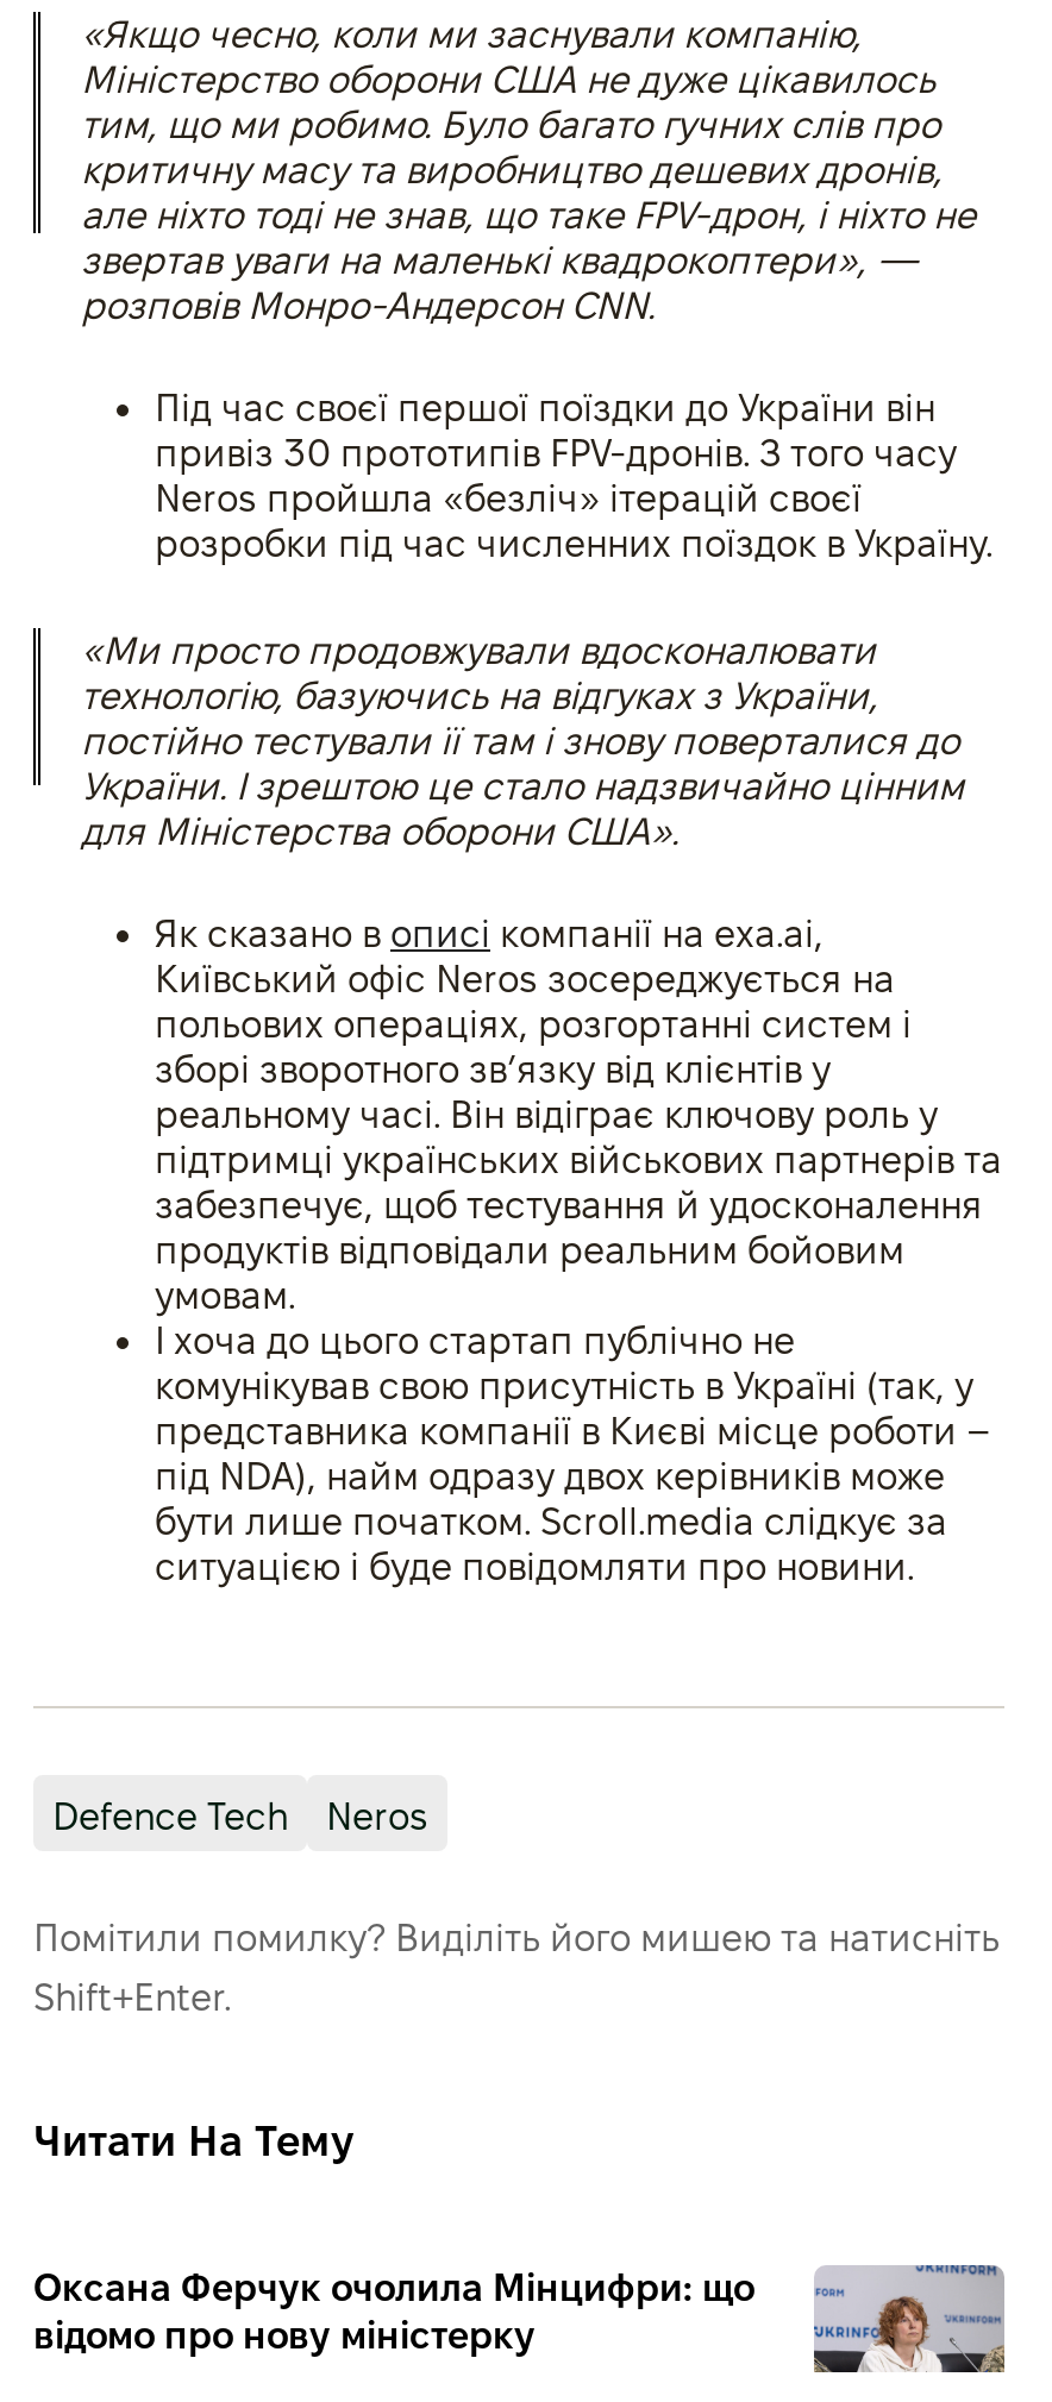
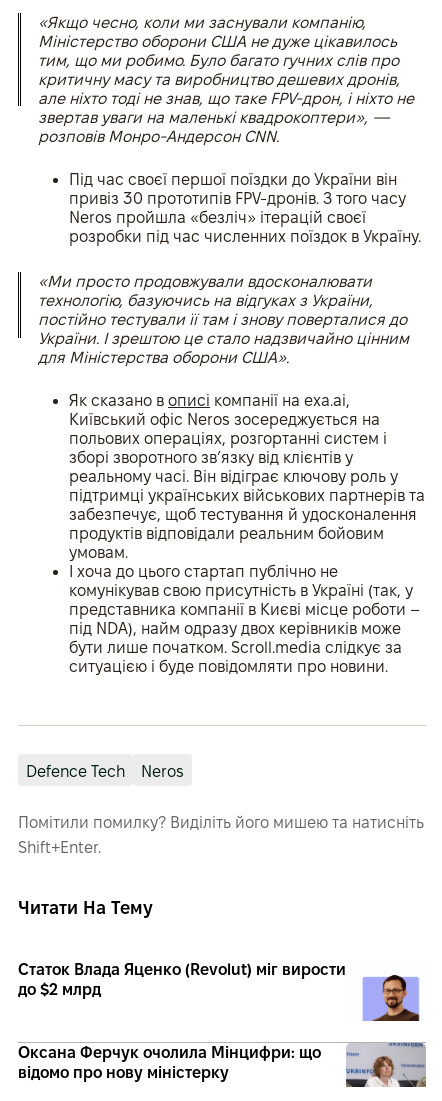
none -> [18,961,421,1022] [image] | Статок Влада Яценко (Revolut) міг вирости | до $2 млрд

